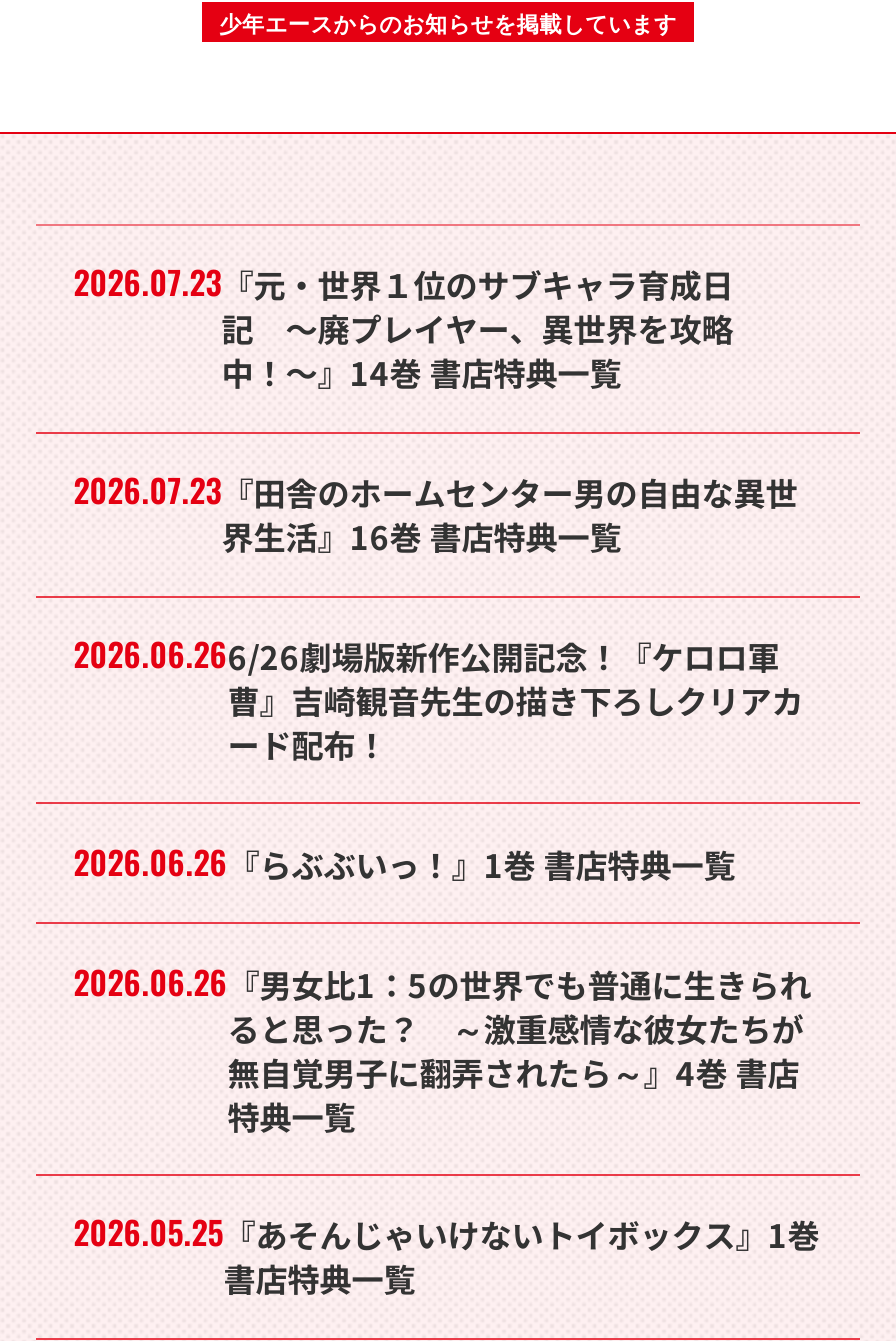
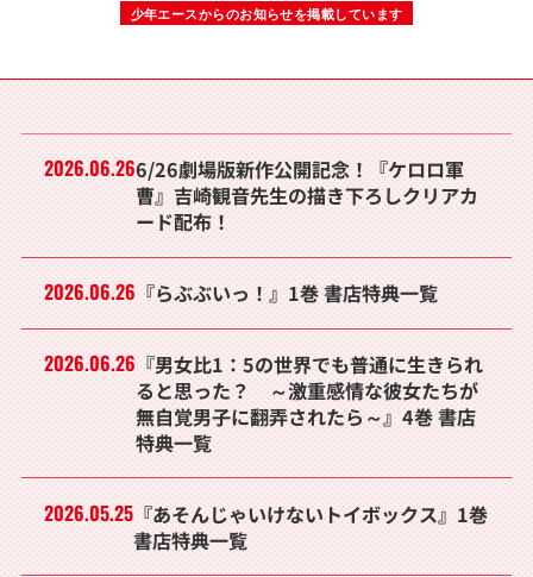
[74,259,798,560] 2026.07.23『元・世界１位のサブキャラ育成日 | 記 〜廃プレイヤー、異世界を攻略 | 中！〜』14巻 書店特典一覧 | 2026.07.23『田舎のホームセンター男の自由な異世 | 界生活』16巻 書店特典一覧 -> none

